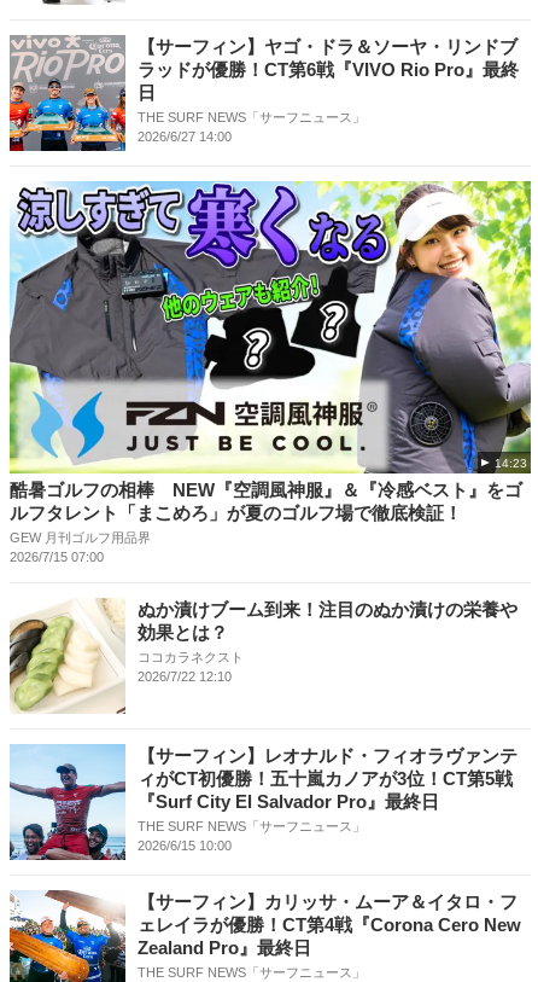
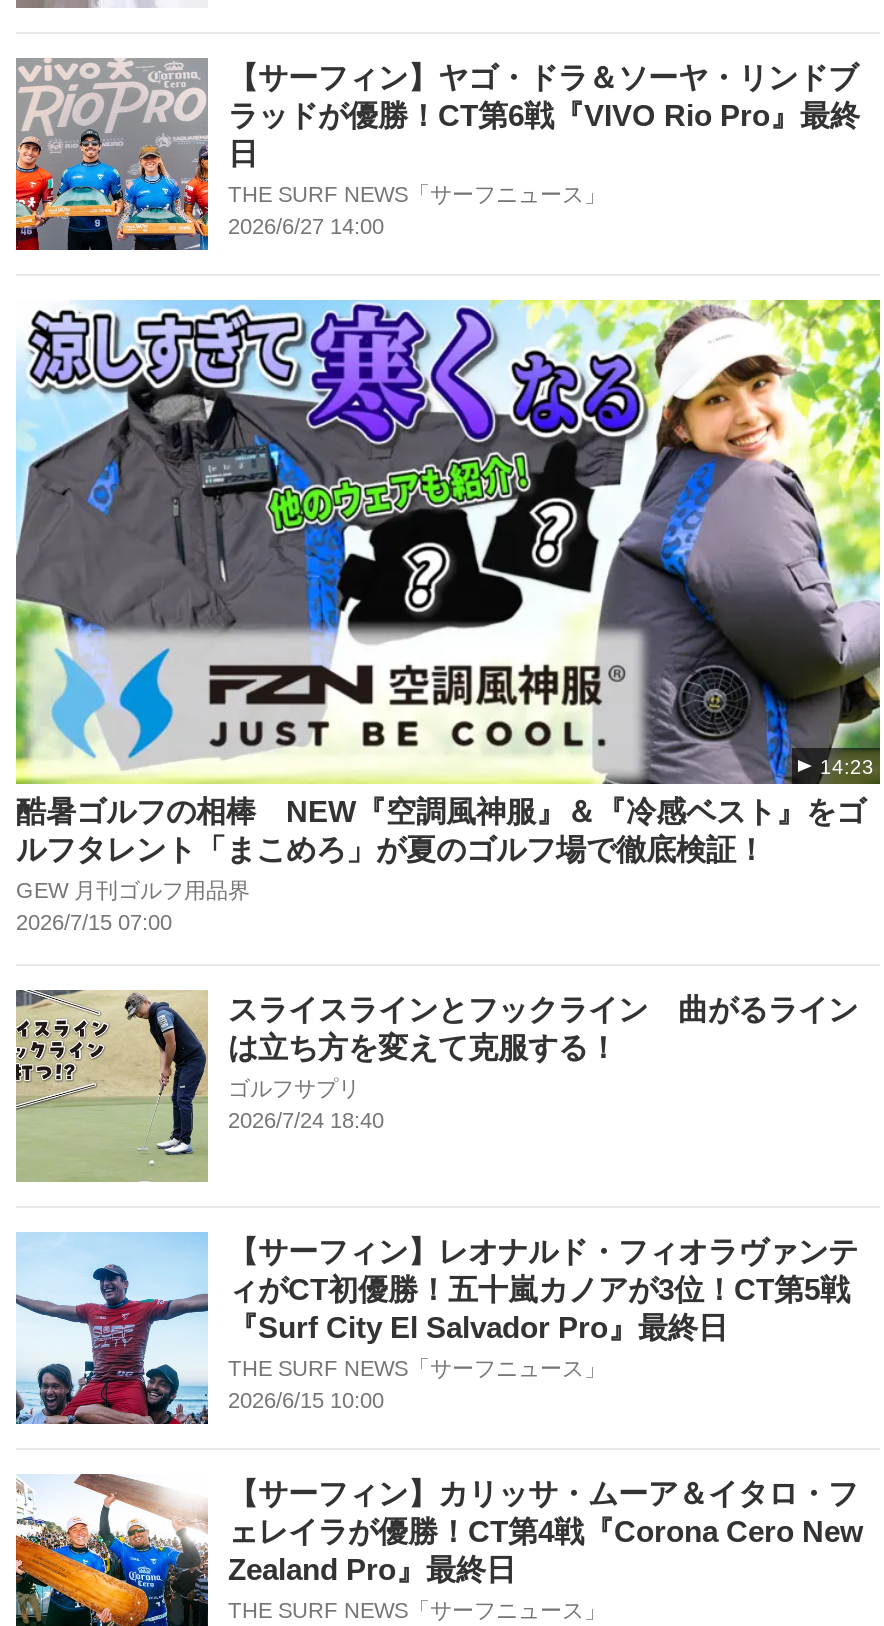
[10,598,517,713] [image] | ぬか漬けブーム到来！注目のぬか漬けの栄養や | 効果とは？ | ココカラネクスト | 2026/7/22 12:10 -> [14,988,858,1182] [image] | スライスラインとフックライン 曲がるライン | は立ち方を変えて克服する！ | ゴルフサプリ | 2026/7/24 18:40

